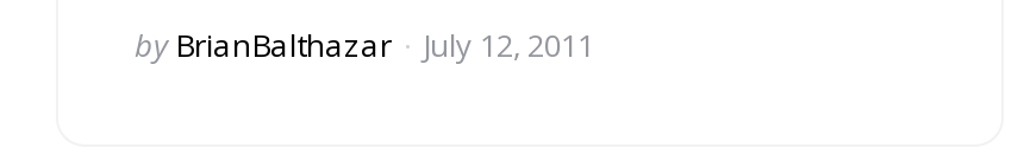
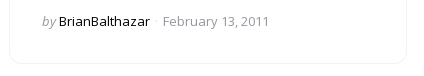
[423,23,594,65] July 12, 2011 -> [163,12,269,30] February 13, 2011

